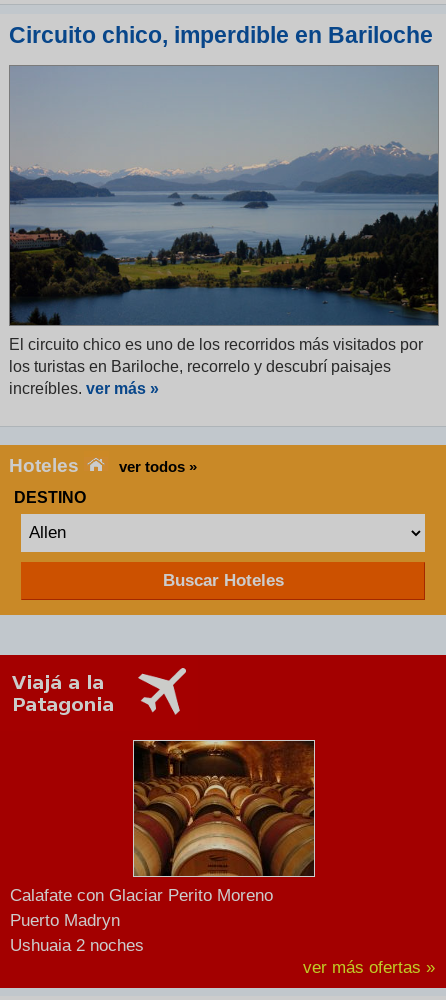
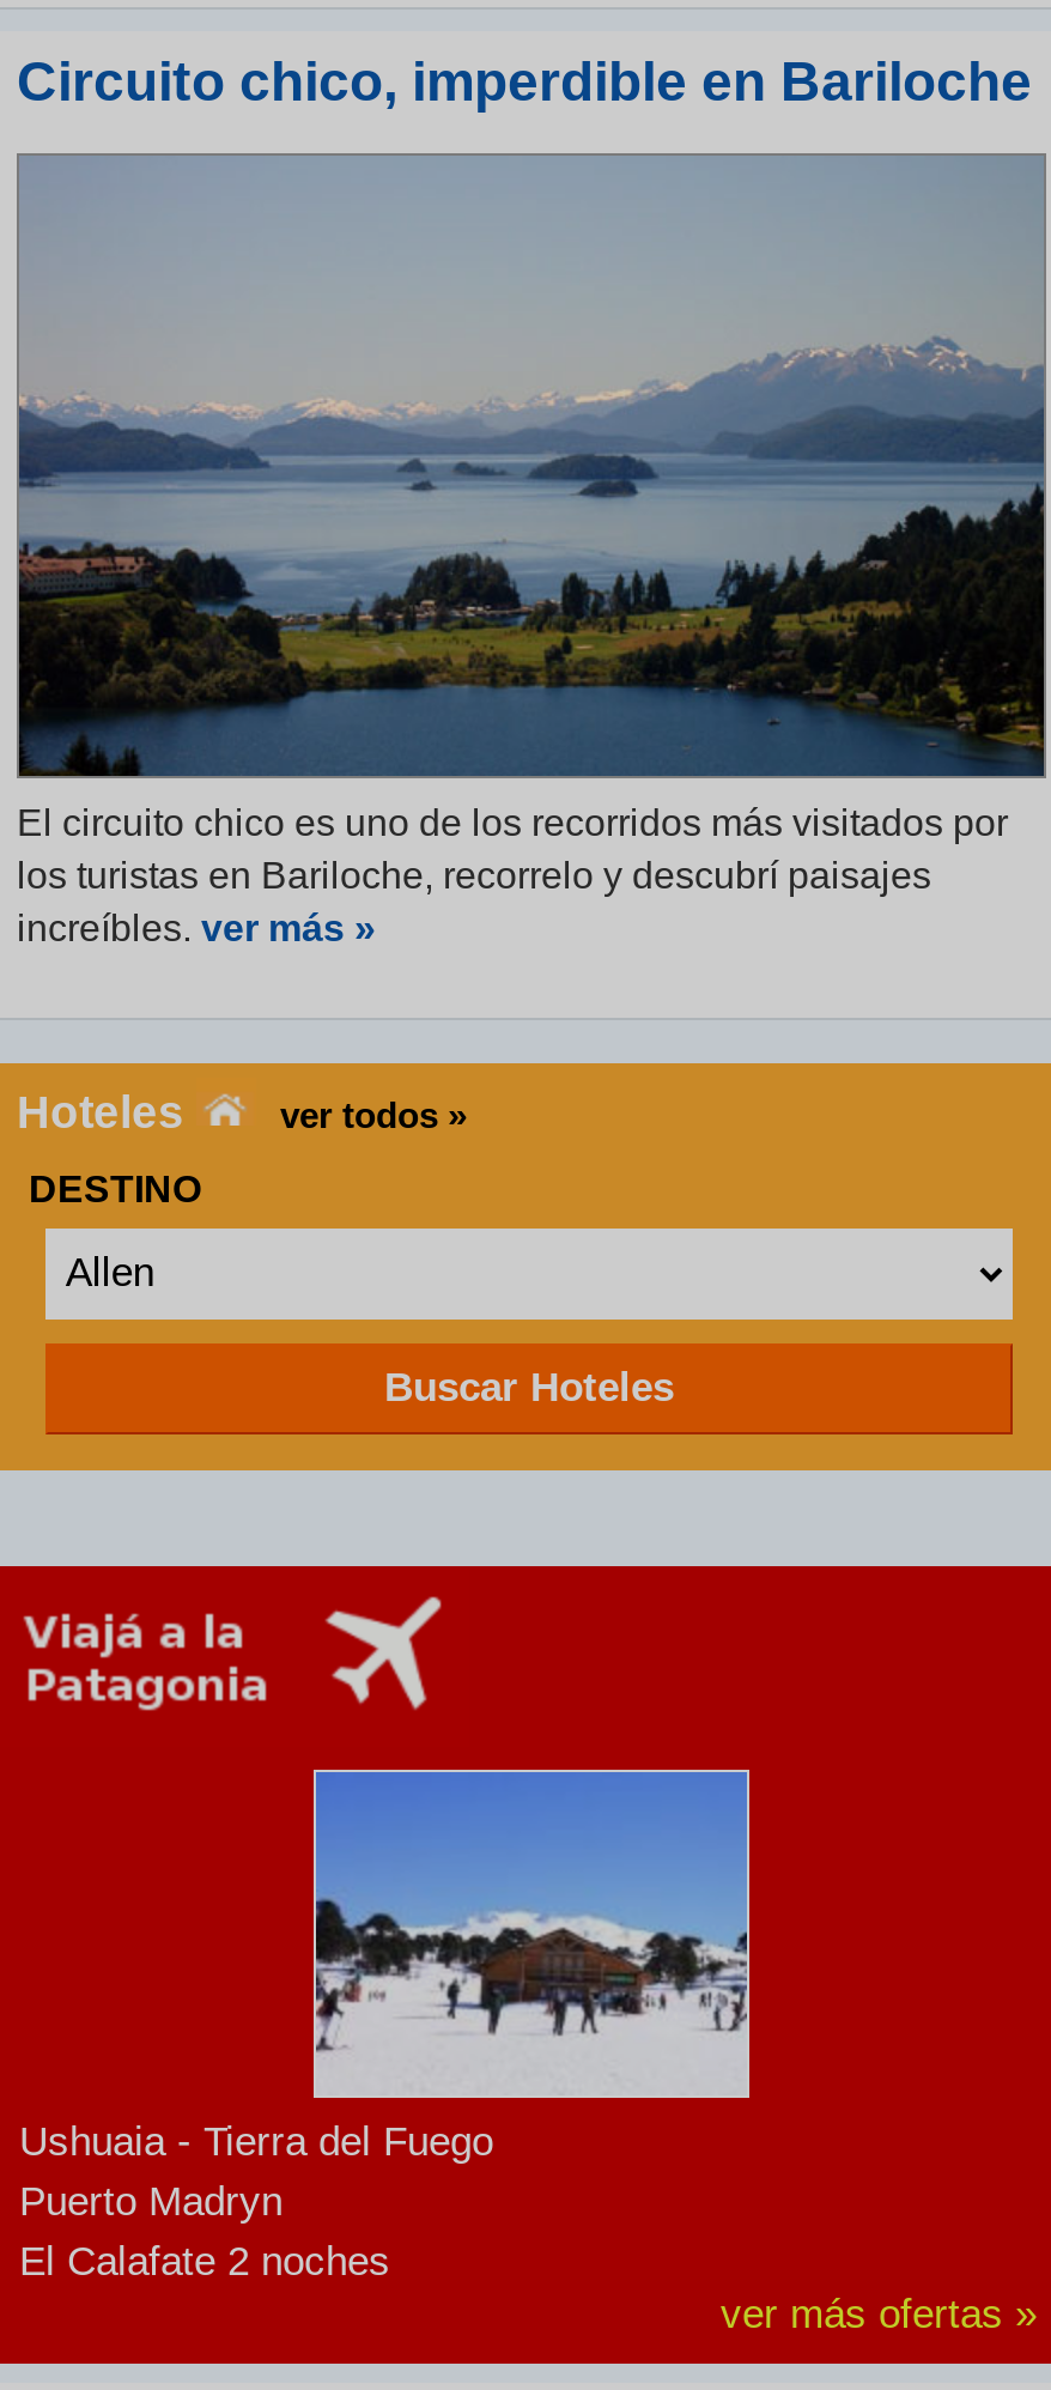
[10,740,315,905] [image] | Calafate con Glaciar Perito Moreno -> [19,1770,749,2165] [image] | Ushuaia - Tierra del Fuego
[10,936,144,955] Ushuaia 2 noches -> [19,2239,390,2284] El Calafate 2 noches

